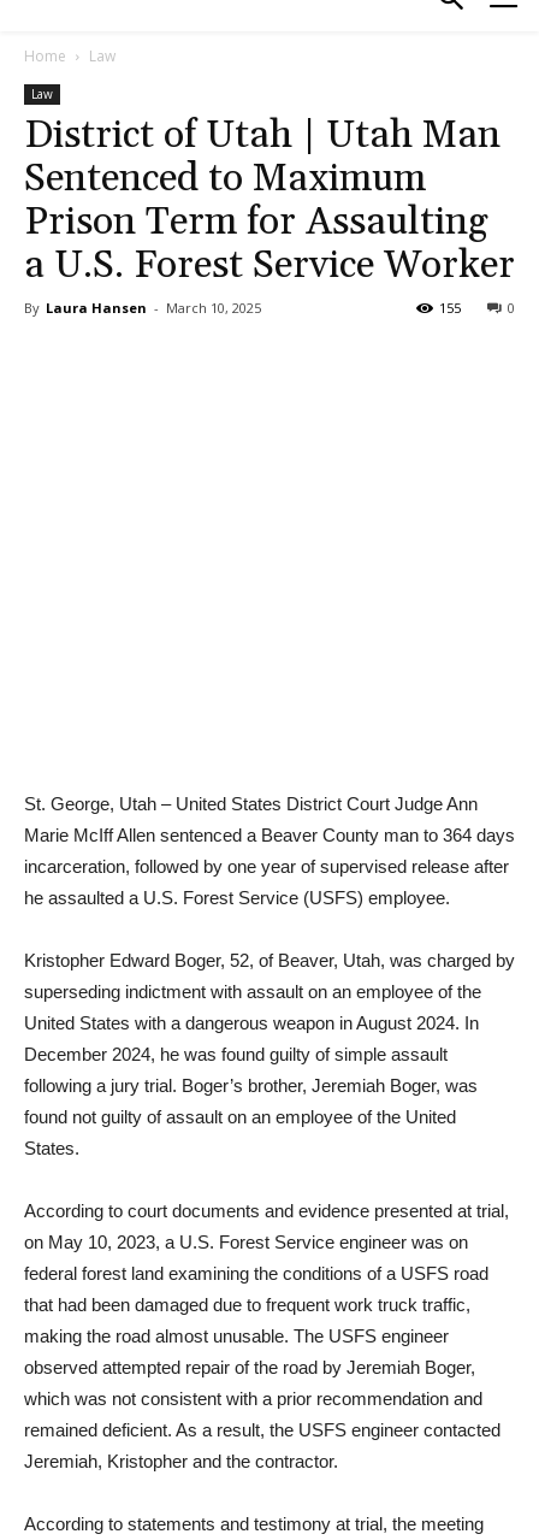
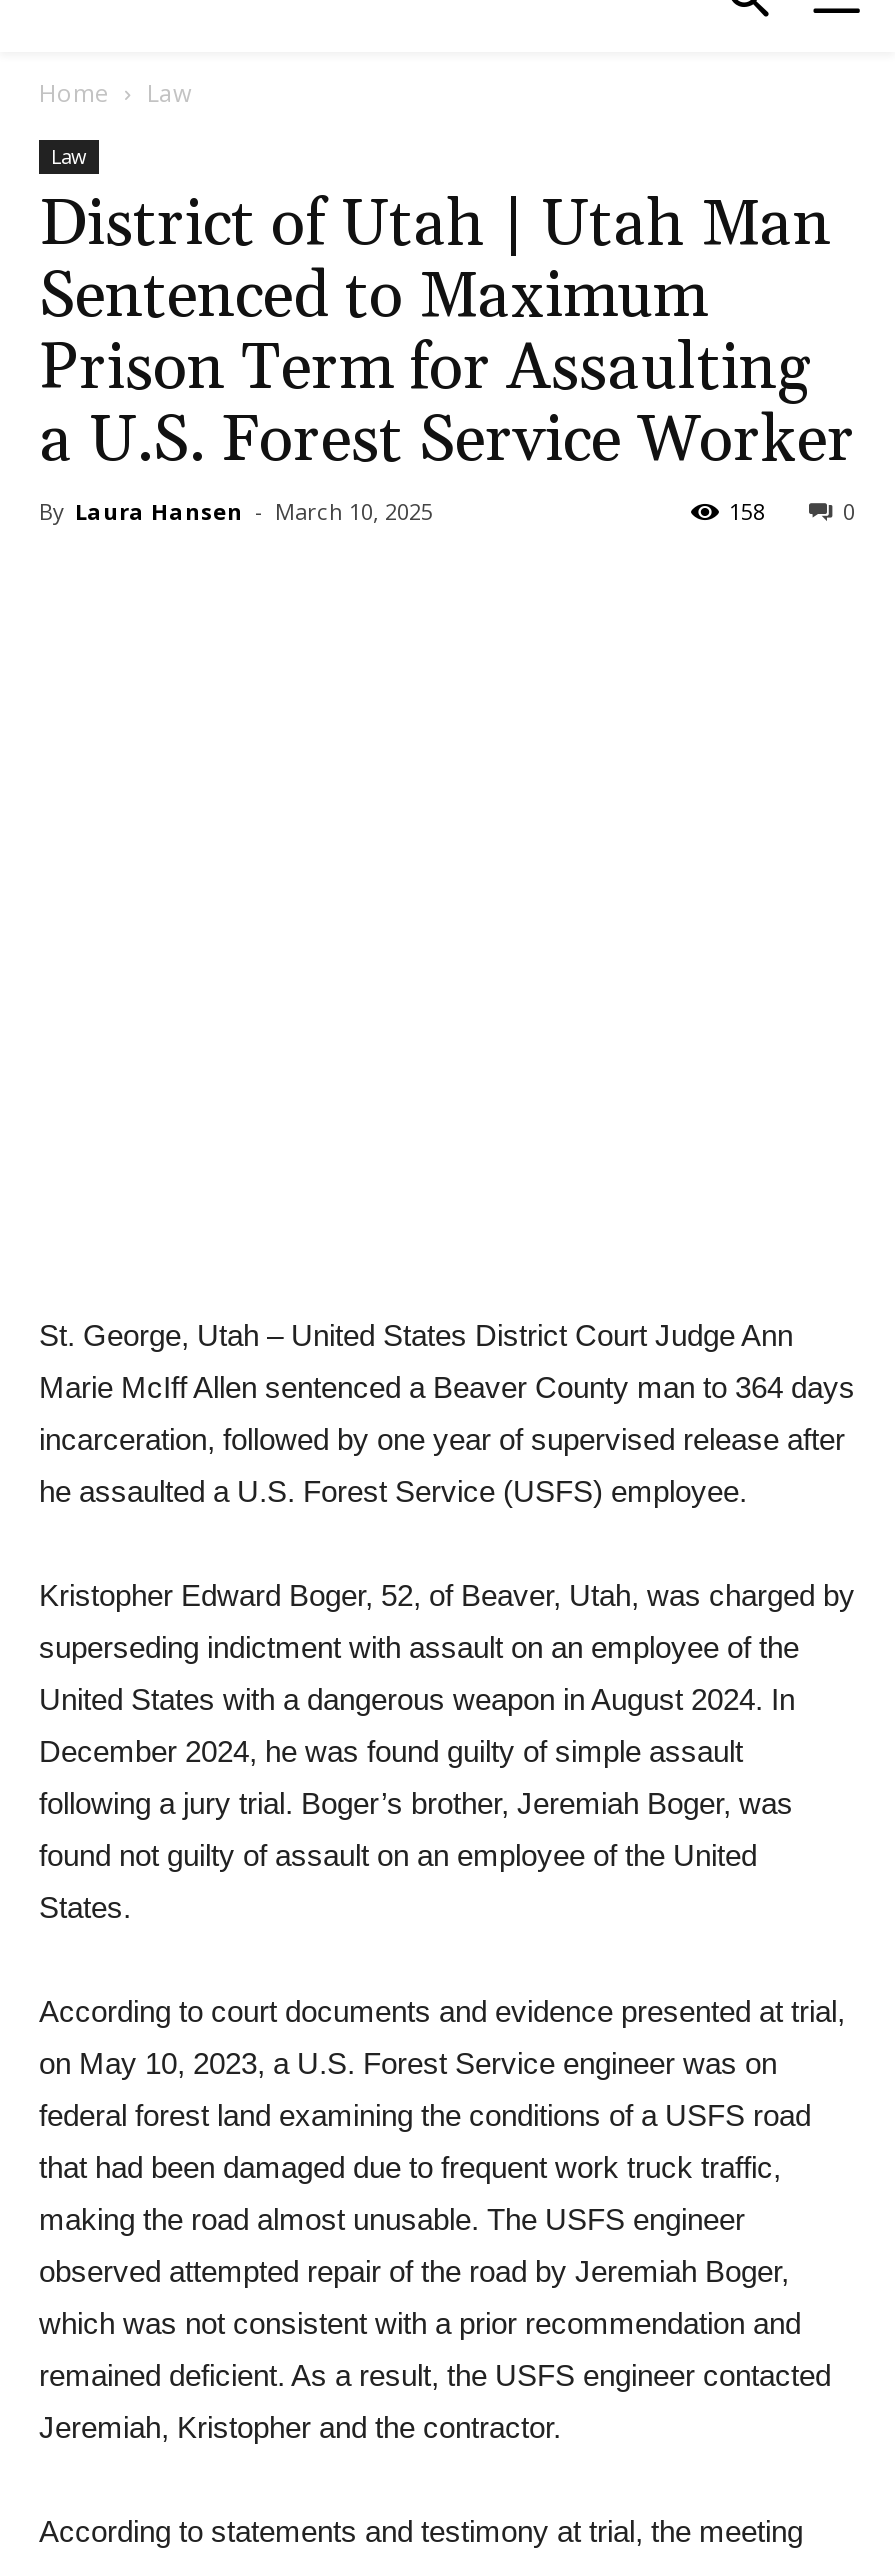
[439,298,461,316] 155 -> [729,495,765,525] 158

